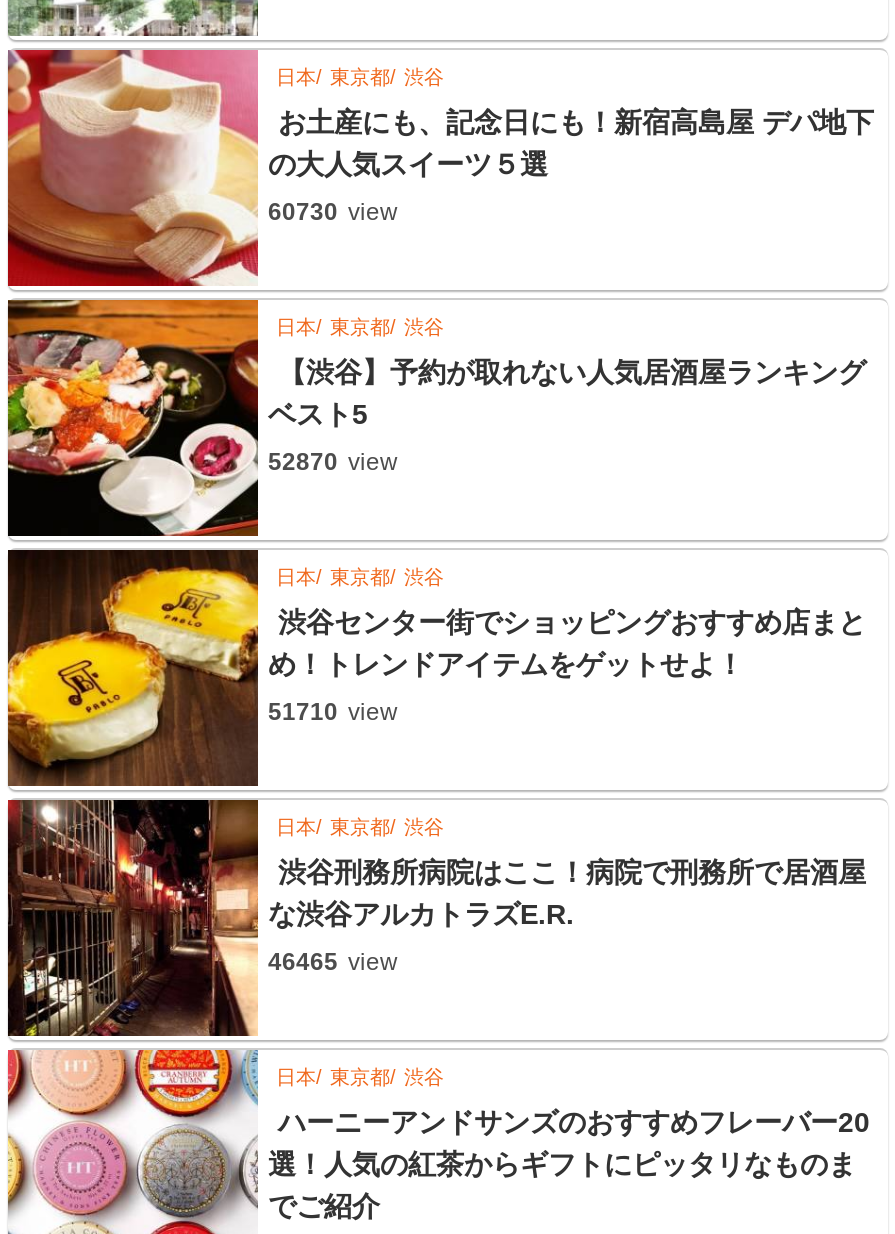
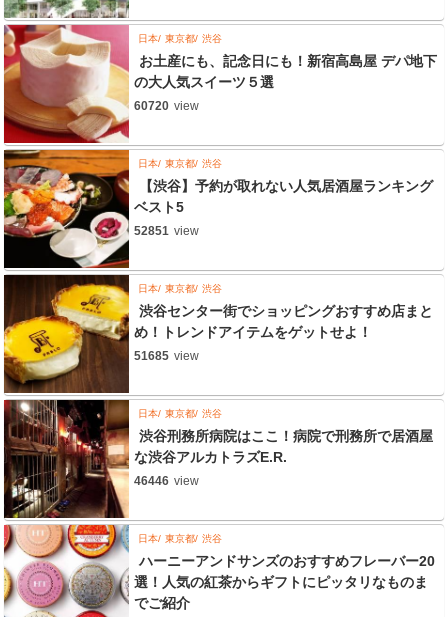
[268,198,398,226] 60730 view -> [134,99,199,113] 60720 view
[268,448,398,476] 52870 view -> [134,224,199,238] 52851 view
[268,698,398,726] 51710 view -> [134,349,199,363] 51685 view
[268,948,398,976] 46465 view -> [134,474,199,488] 46446 view

